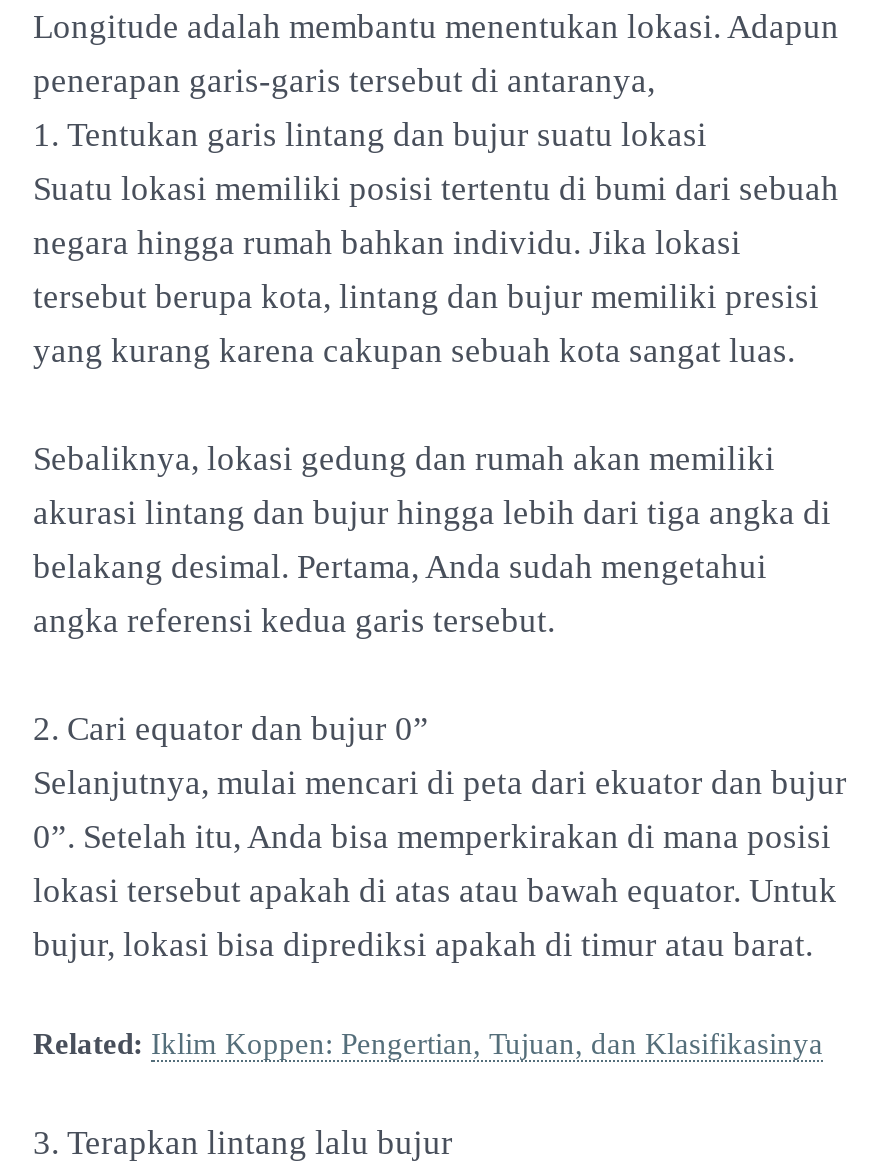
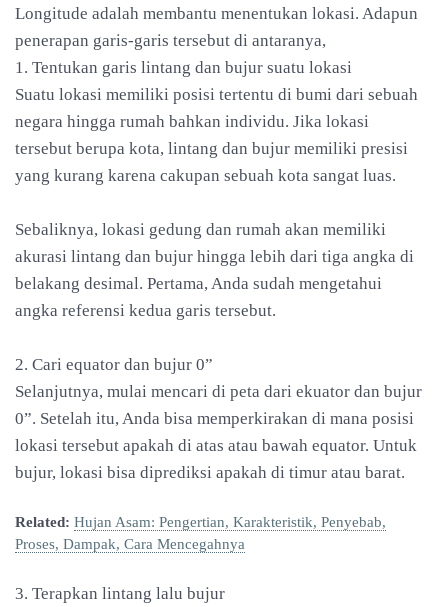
[33,1028,823,1060] Related: Iklim Koppen: Pengertian, Tujuan, dan Klasifikasinya -> [15,514,386,552] Related: Hujan Asam: Pengertian, Karakteristik, Penyebab, | Proses, Dampak, Cara Mencegahnya

